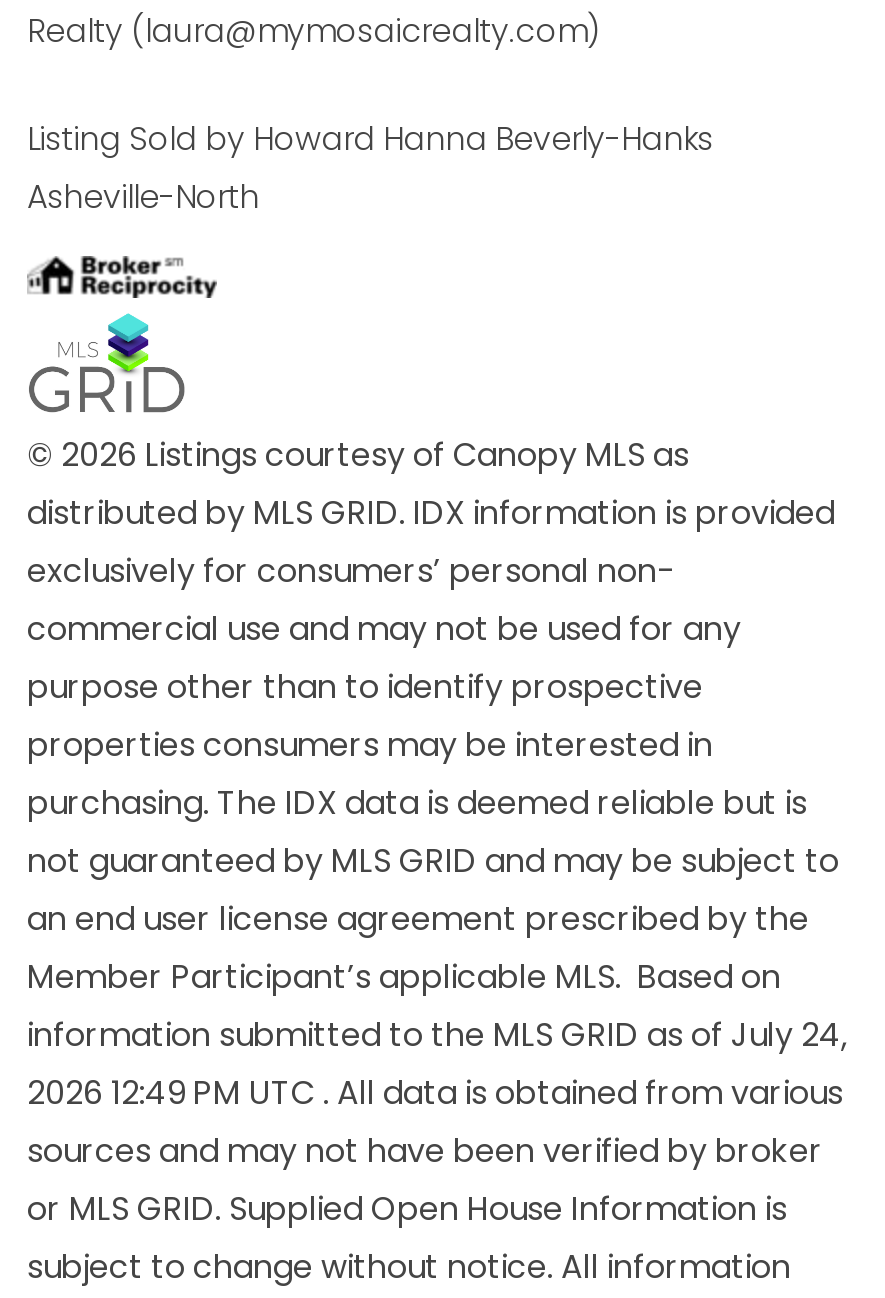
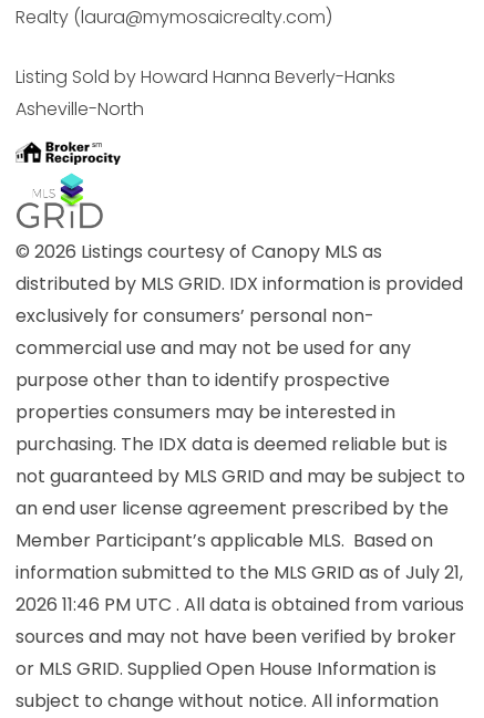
[27,1012,847,1058] information submitted to the MLS GRID as of July 24, -> [16,560,463,585] information submitted to the MLS GRID as of July 21,
[27,1070,843,1116] 2026 12:49 PM UTC . All data is obtained from various -> [16,592,464,617] 2026 11:46 PM UTC . All data is obtained from various

